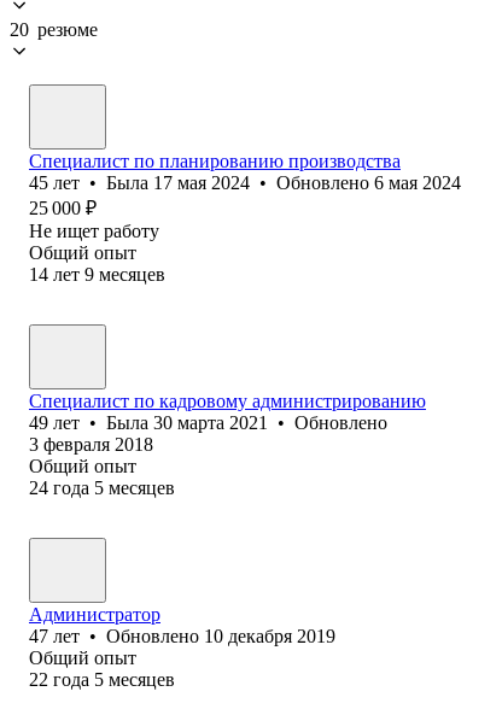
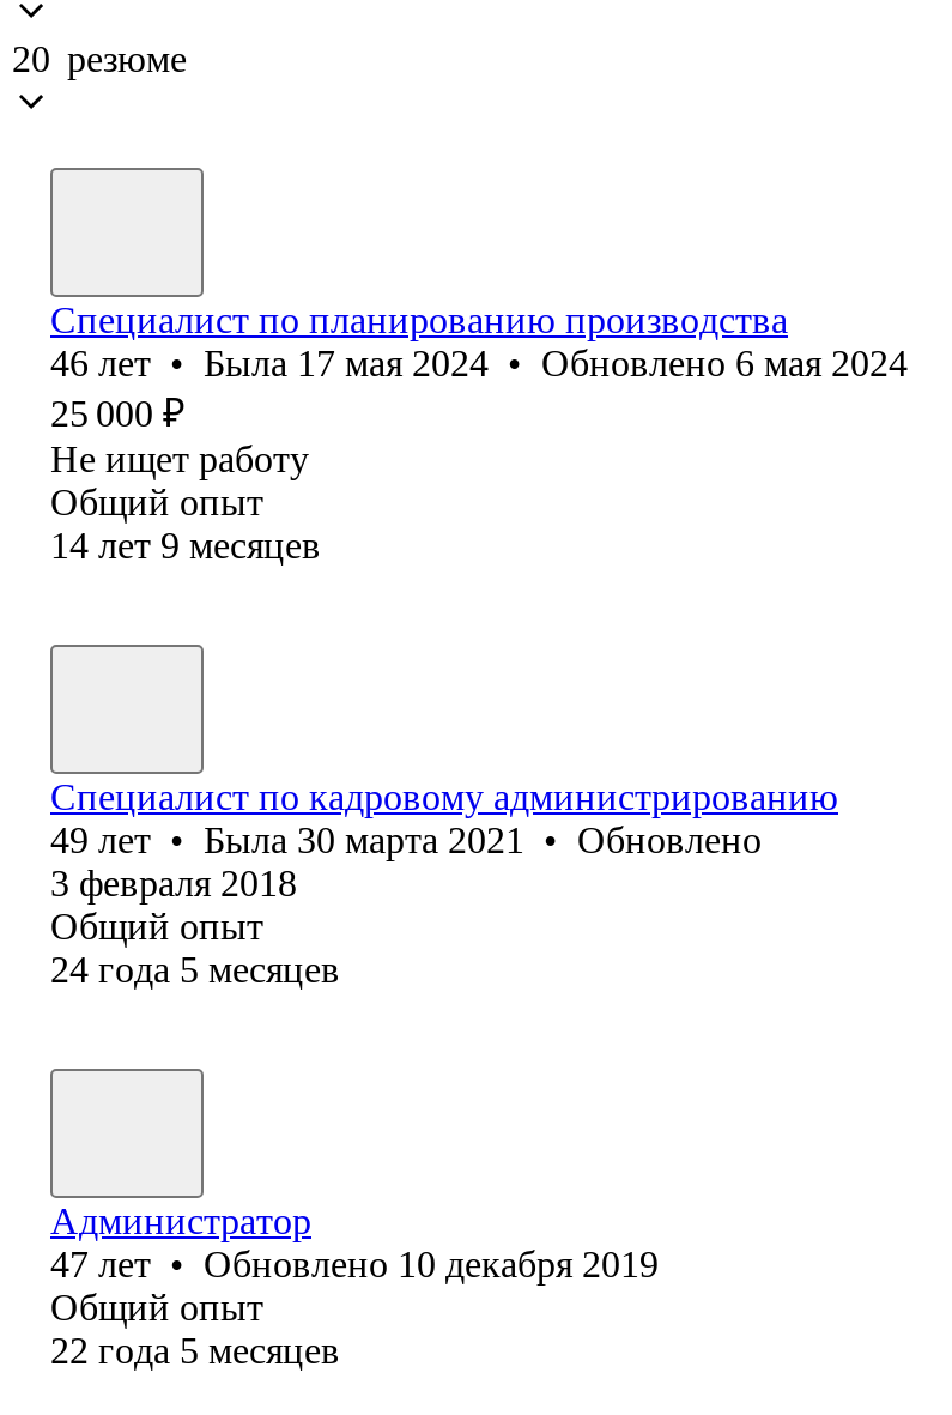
[29,172,461,193] 45 лет • Была 17 мая 2024 • Обновлено 6 мая 2024 -> [50,342,908,383] 46 лет • Была 17 мая 2024 • Обновлено 6 мая 2024

